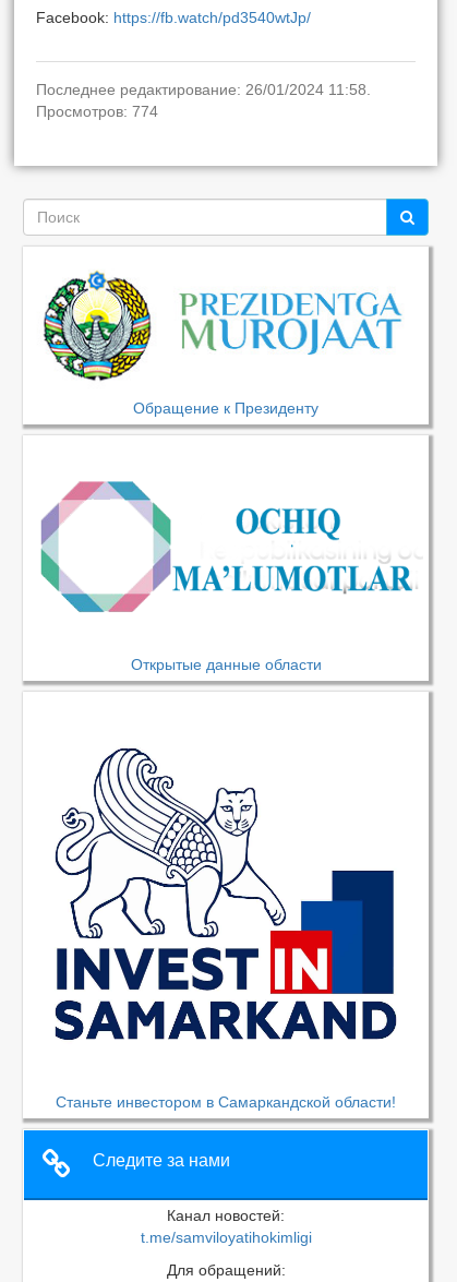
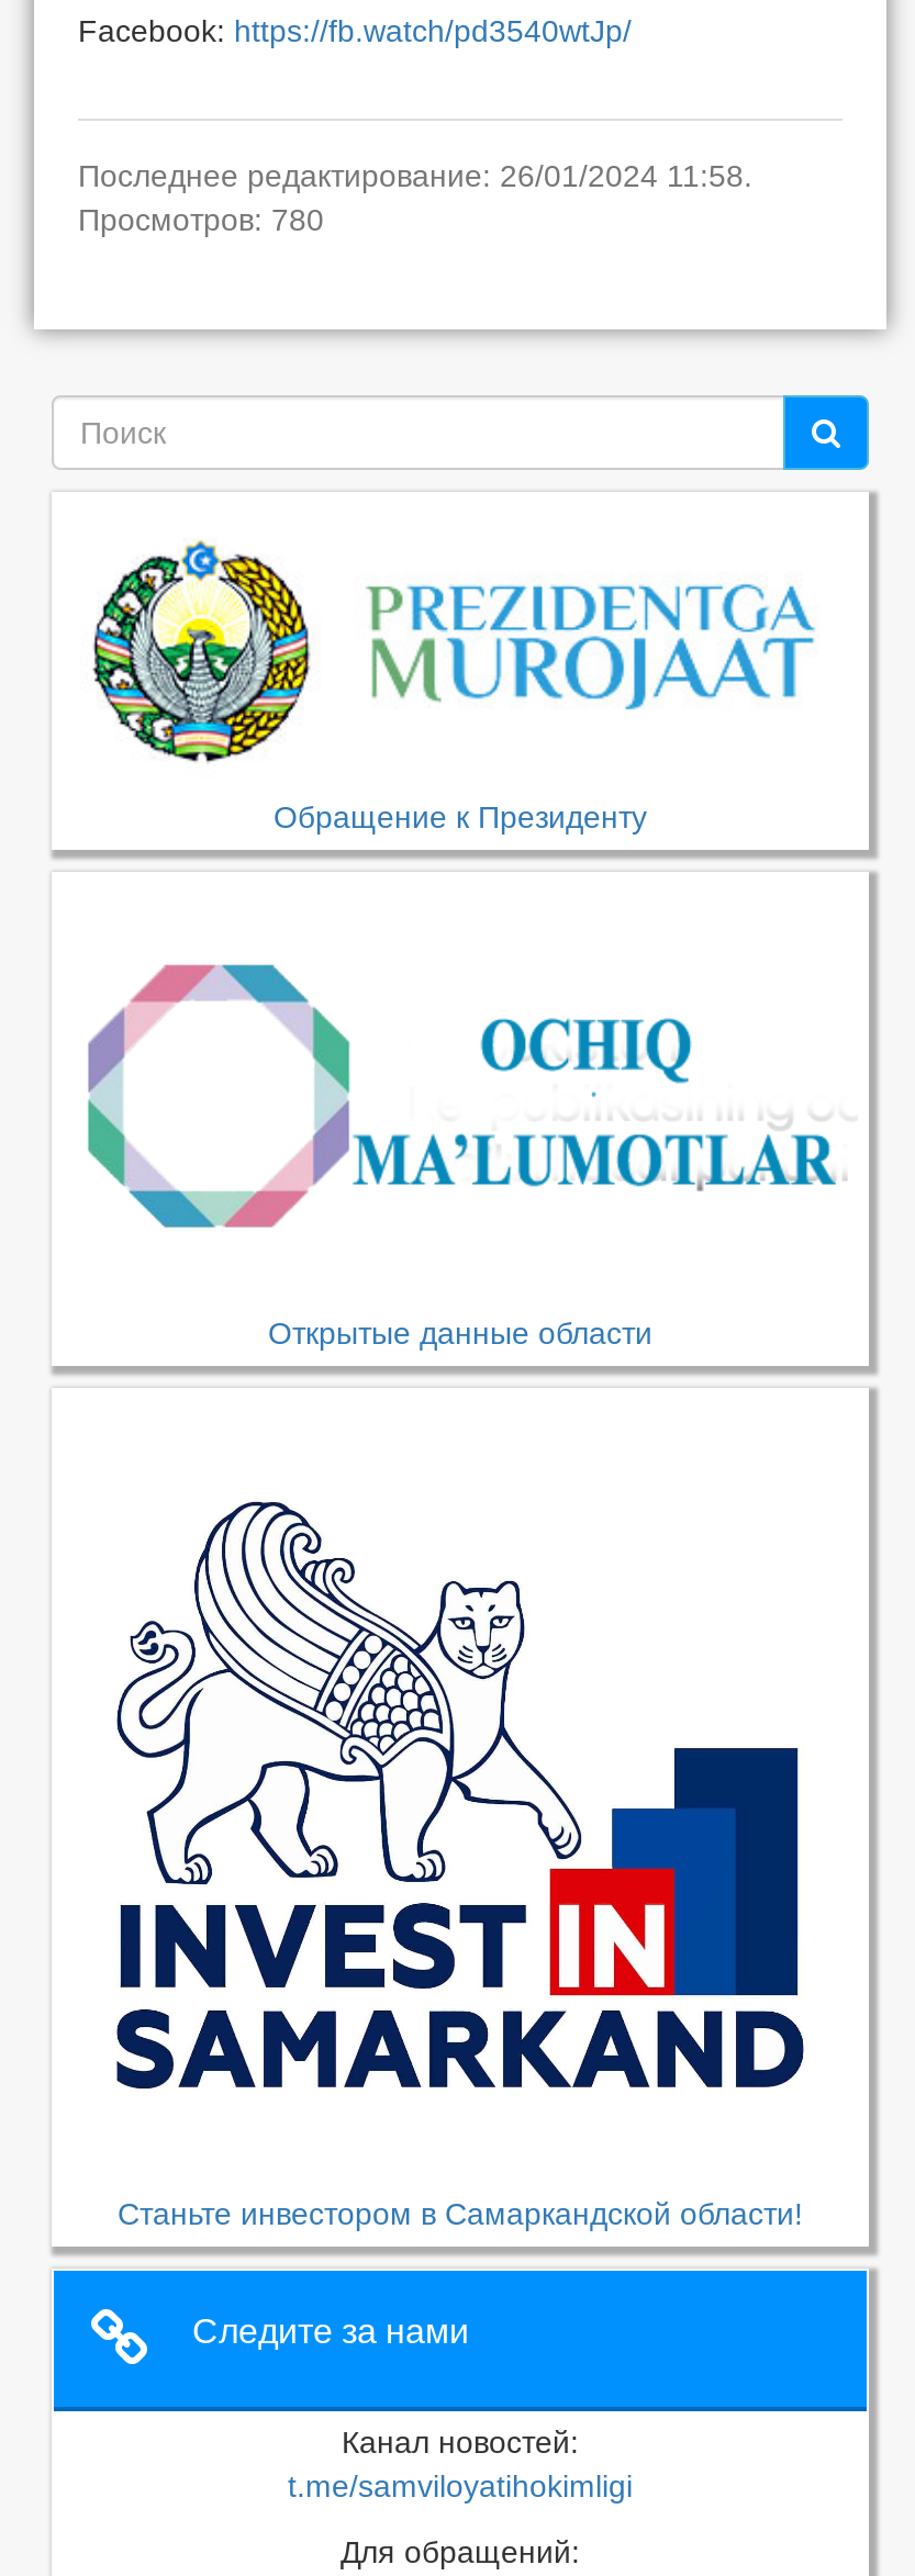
[36,102,158,119] Просмотров: 774 -> [78,201,324,236] Просмотров: 780

